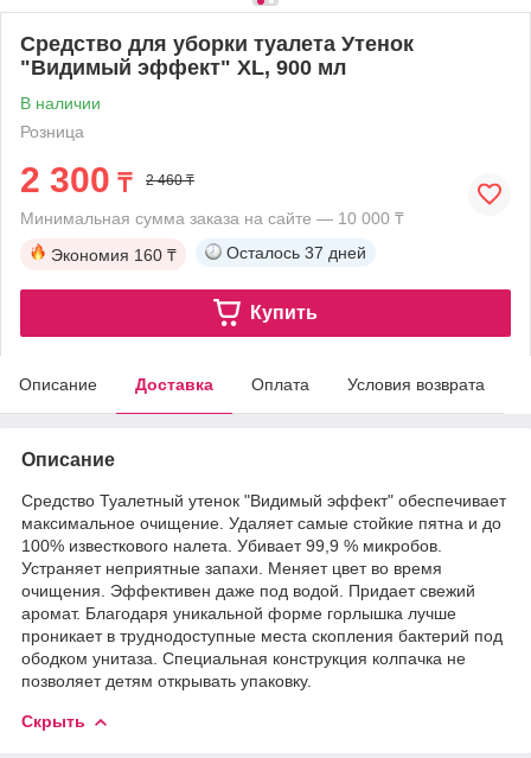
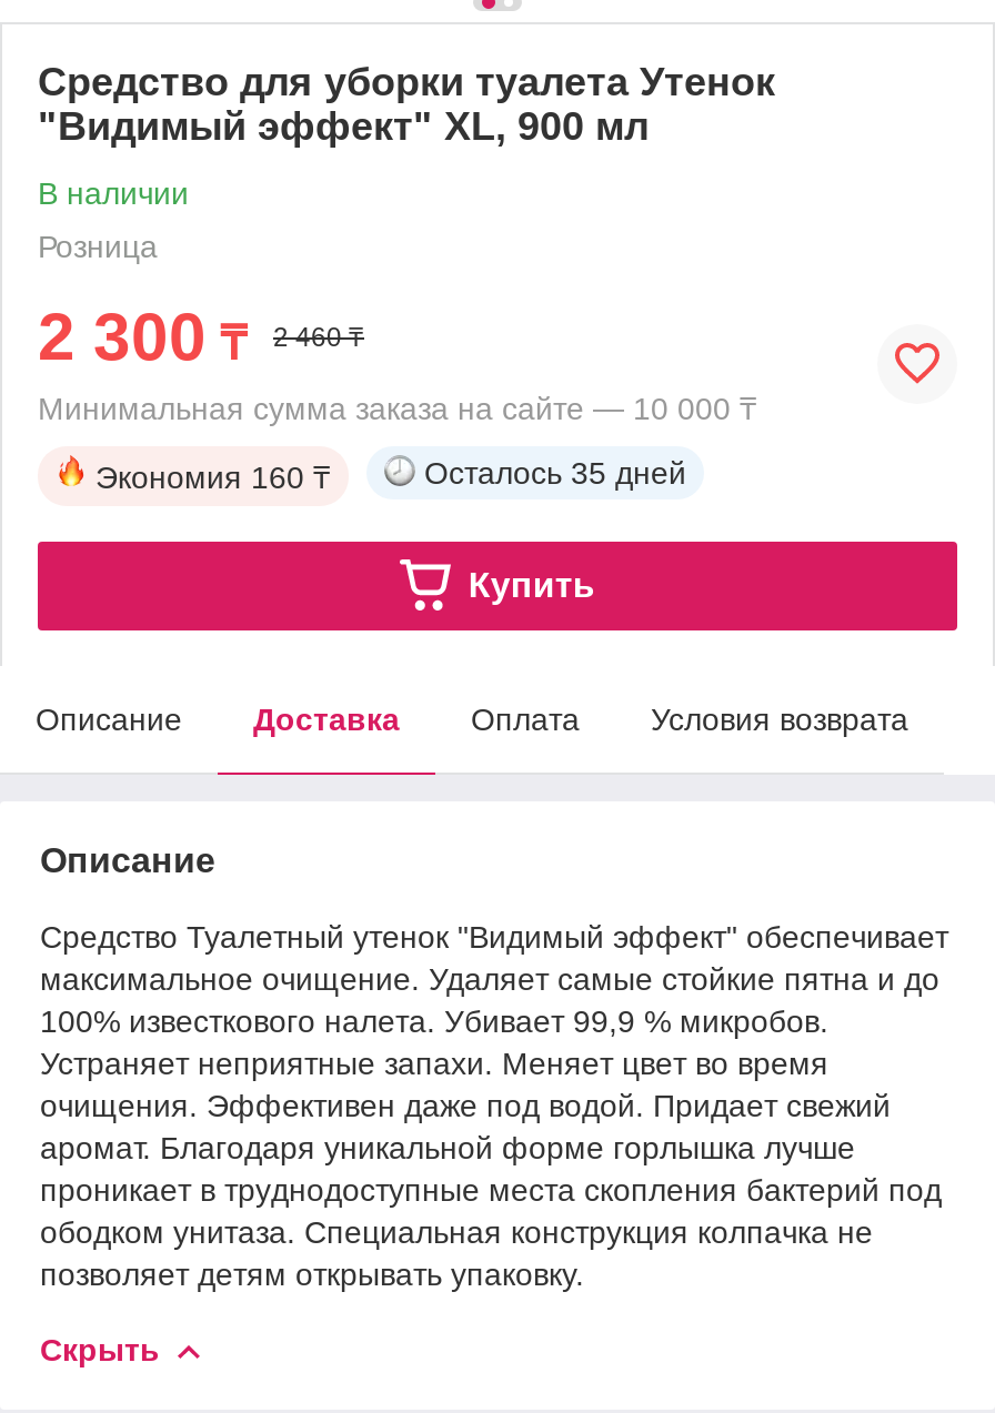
[226,243,366,262] Осталось 37 дней -> [424,455,686,490] Осталось 35 дней

